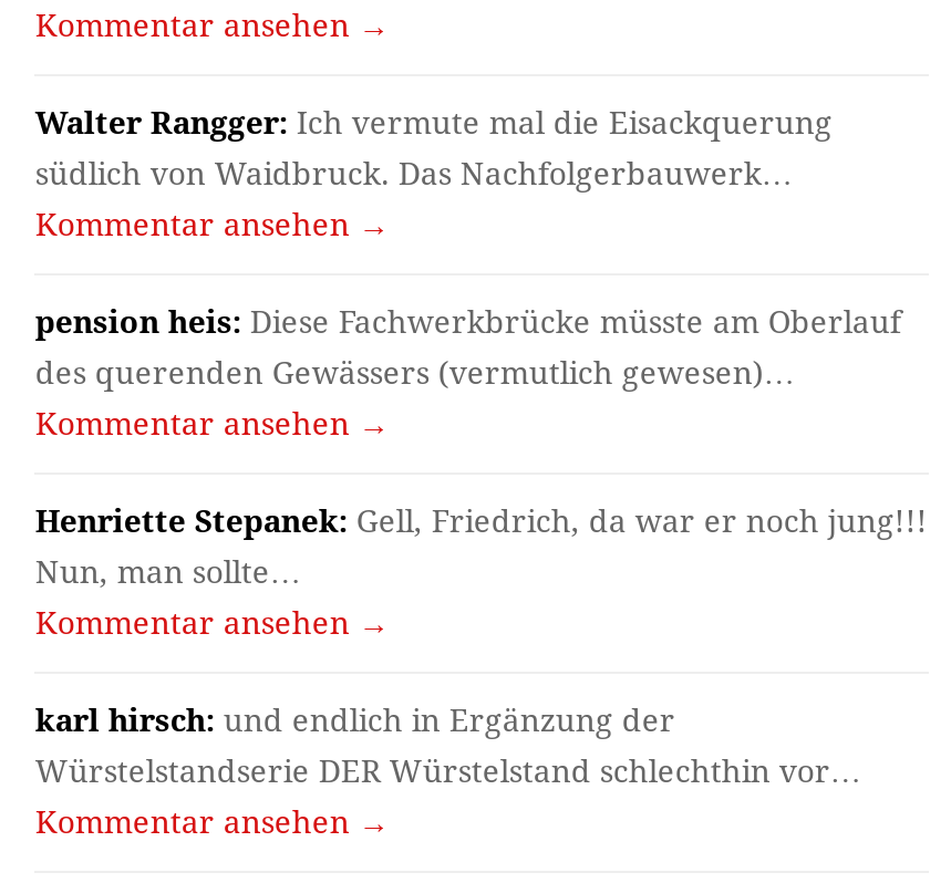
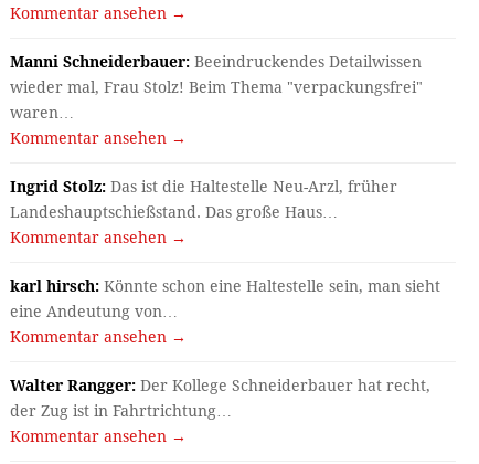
[35,106,832,192] Walter Rangger: Ich vermute mal die Eisackquerung | südlich von Waidbruck. Das Nachfolgerbauwerk… -> [10,53,423,121] Manni Schneiderbauer: Beeindruckendes Detailwissen | wieder mal, Frau Stolz! Beim Thema "verpackungsfrei" | waren…
[35,305,901,391] pension heis: Diese Fachwerkbrücke müsste am Oberlauf | des querenden Gewässers (vermutlich gewesen)… -> [10,178,398,221] Ingrid Stolz: Das ist die Haltestelle Neu-Arzl, früher | Landeshauptschießstand. Das große Haus…
[35,504,928,591] Henriette Stepanek: Gell, Friedrich, da war er noch jung!!! | Nun, man sollte… -> [10,277,441,320] karl hirsch: Könnte schon eine Haltestelle sein, man sieht | eine Andeutung von…
[35,704,861,790] karl hirsch: und endlich in Ergänzung der | Würstelstandserie DER Würstelstand schlechthin vor… -> [10,377,431,420] Walter Rangger: Der Kollege Schneiderbauer hat recht, | der Zug ist in Fahrtrichtung…

